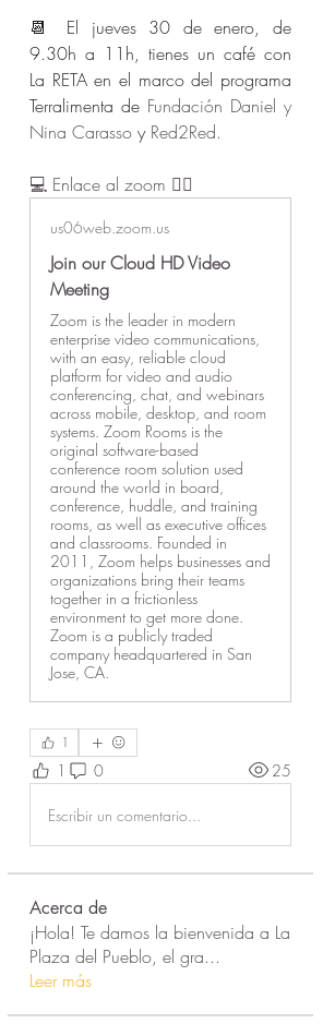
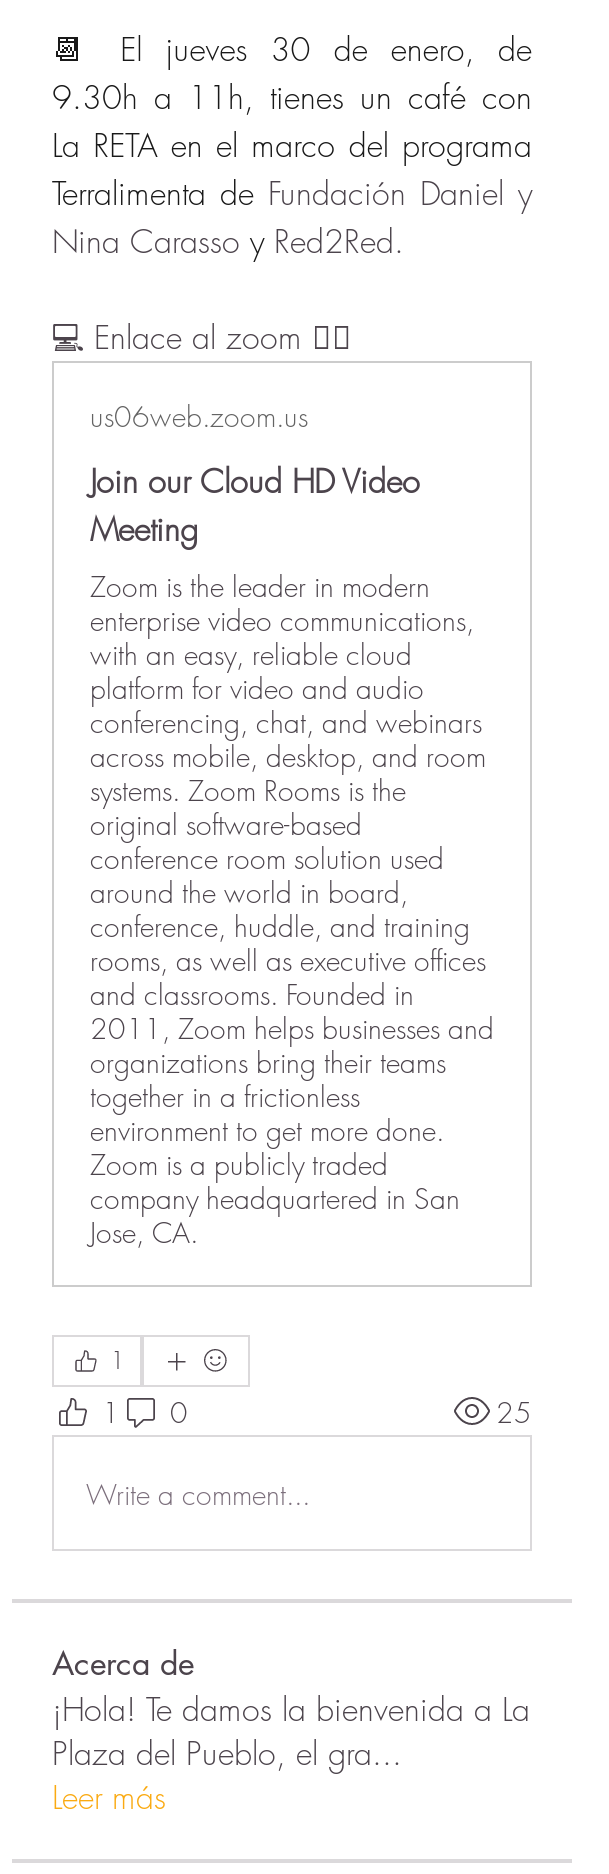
[48,804,201,825] Escribir un comentario... -> [86,1474,310,1512] Write a comment...

